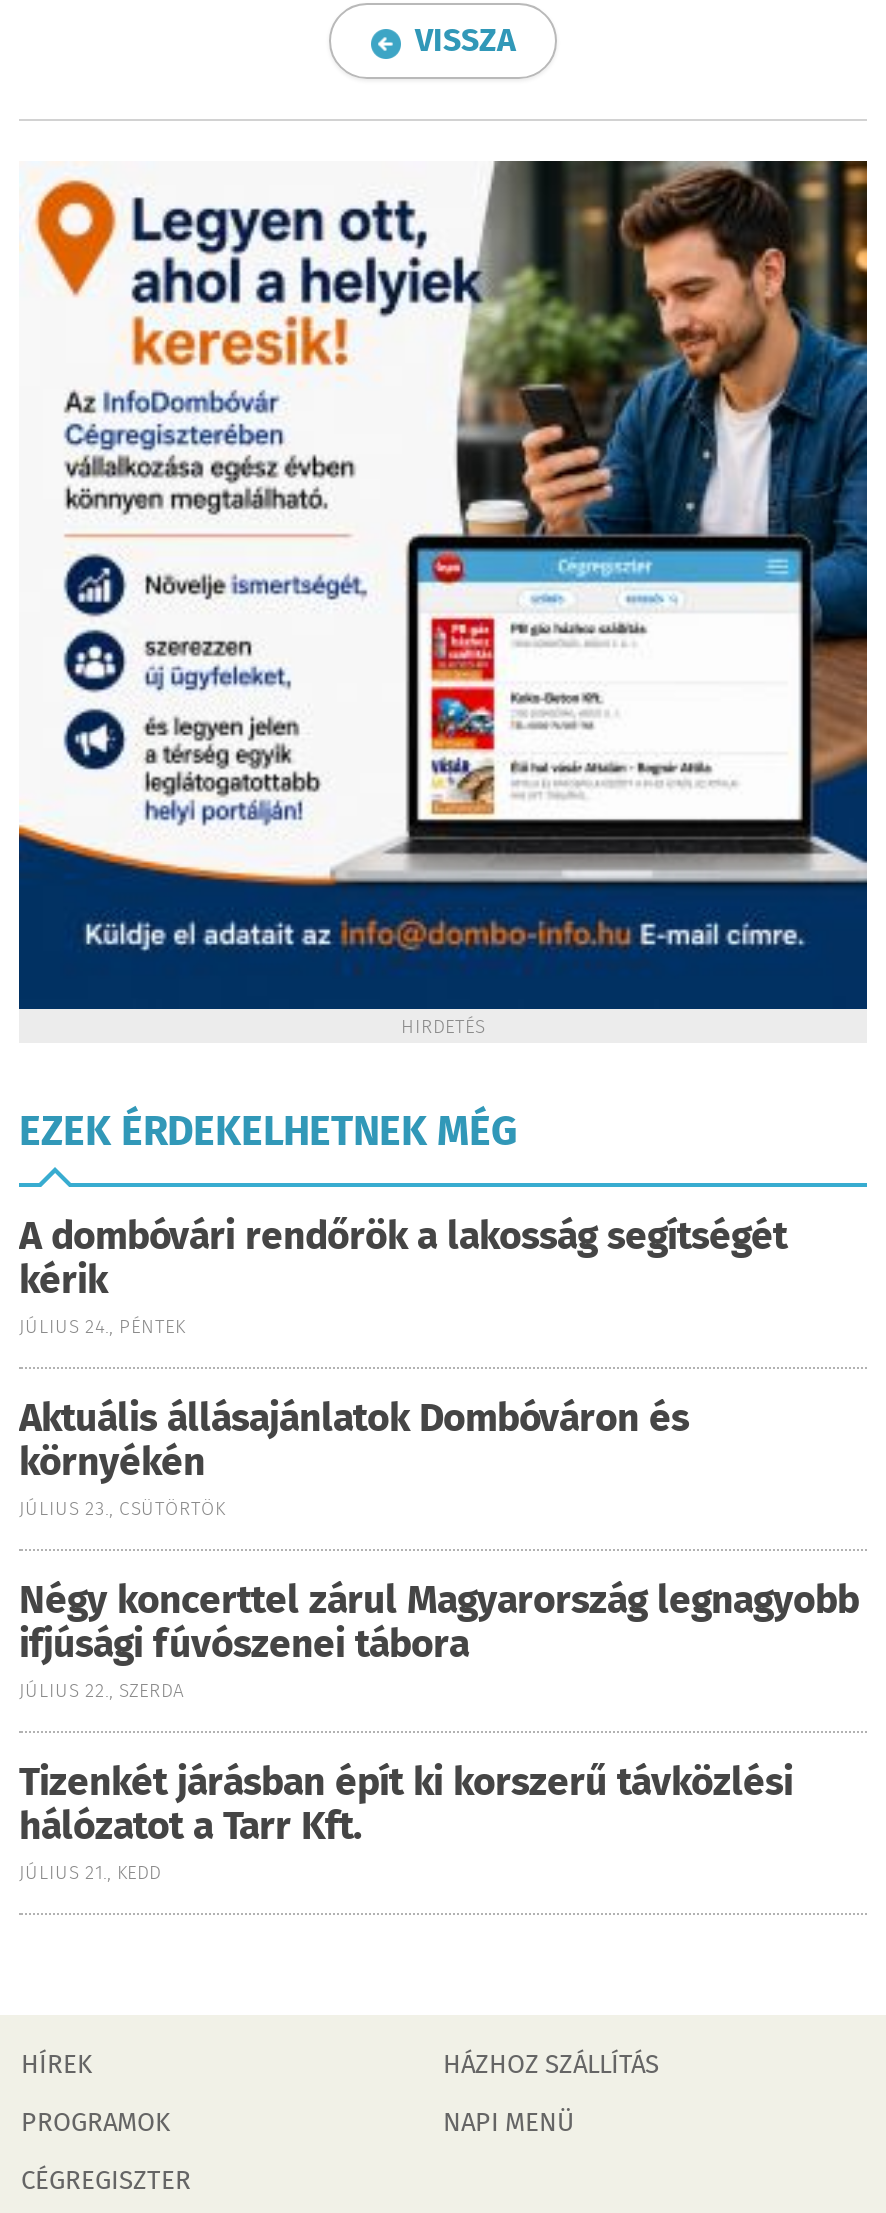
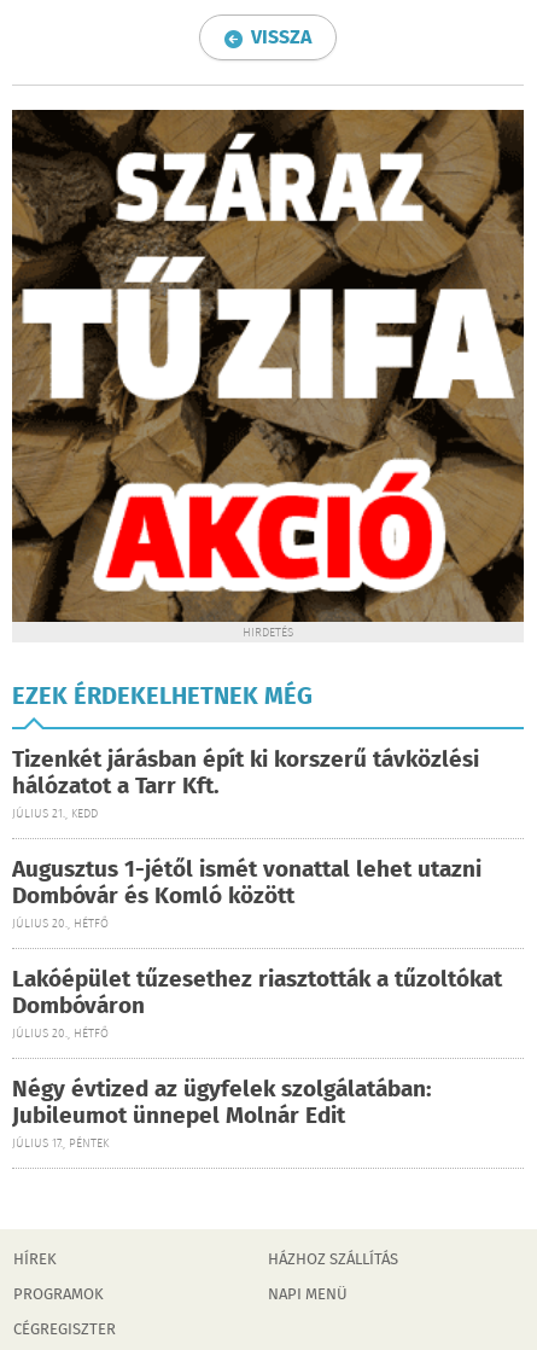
[17,159,869,1011] [image] -> [11,109,525,623] [image]
[19,1208,859,1706] A dombóvári rendőrök a lakosság segítségét | kérik | JÚLIUS 24., PÉNTEK | Aktuális állásajánlatok Dombóváron és | környékén | JÚLIUS 23., CSÜTÖRTÖK | Négy koncerttel zárul Magyarország legnagyobb | ifjúsági fúvószenei tábora | JÚLIUS 22., SZERDA -> none
moved [19,1754,793,1888] -> [12,742,479,823]: Tizenkét járásban épít ki korszerű távközlési | hálózatot a Tarr Kft. | JÚLIUS 21., KEDD
none -> [12,852,502,1153] Augusztus 1-jétől ismét vonattal lehet utazni | Dombóvár és Komló között | JÚLIUS 20., HÉTFŐ | Lakóépület tűzesethez riasztották a tűzoltókat | Dombóváron | JÚLIUS 20., HÉTFŐ | Négy évtized az ügyfelek szolgálatában: | Jubileumot ünnepel Molnár Edit | JÚLIUS 17., PÉNTEK

